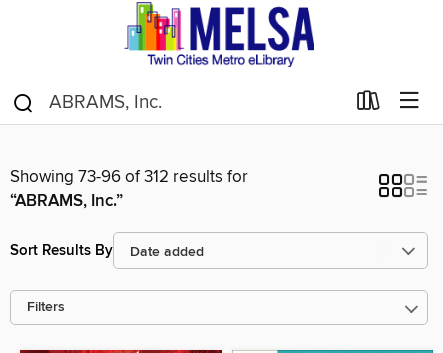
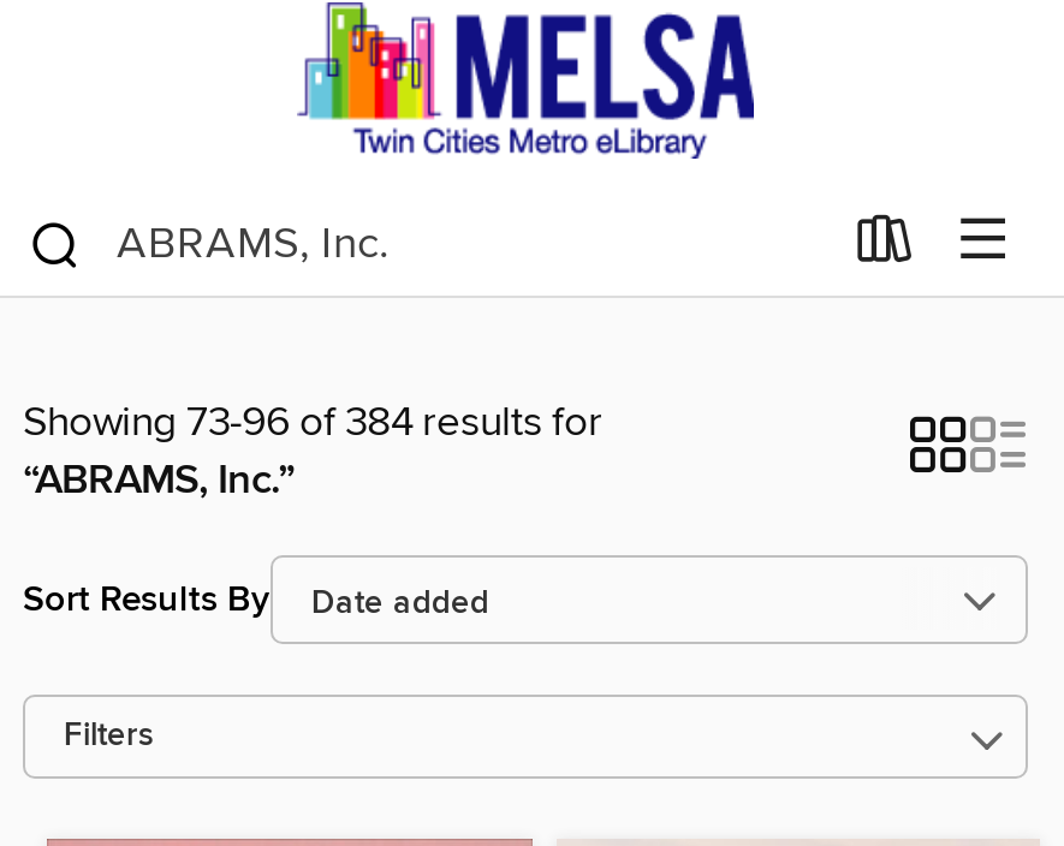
[10,166,248,188] Showing 73-96 of 312 results for -> [23,397,602,449] Showing 73-96 of 384 results for

